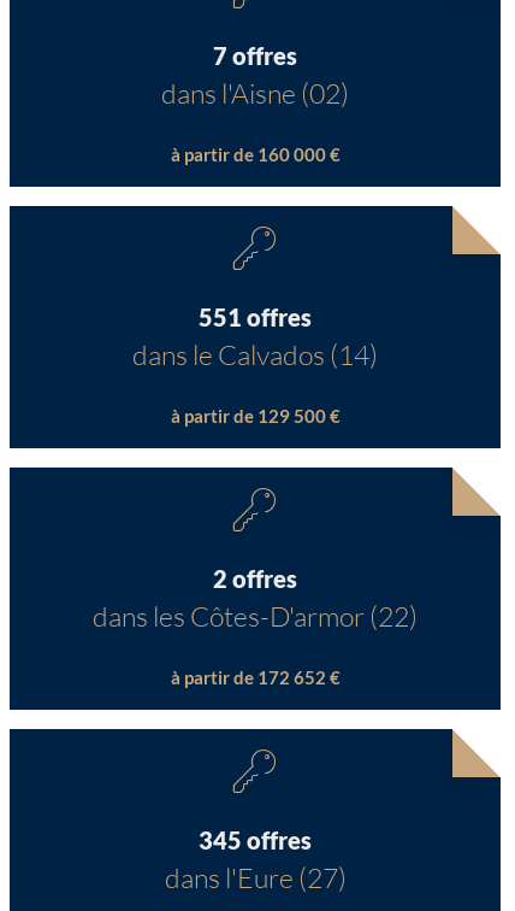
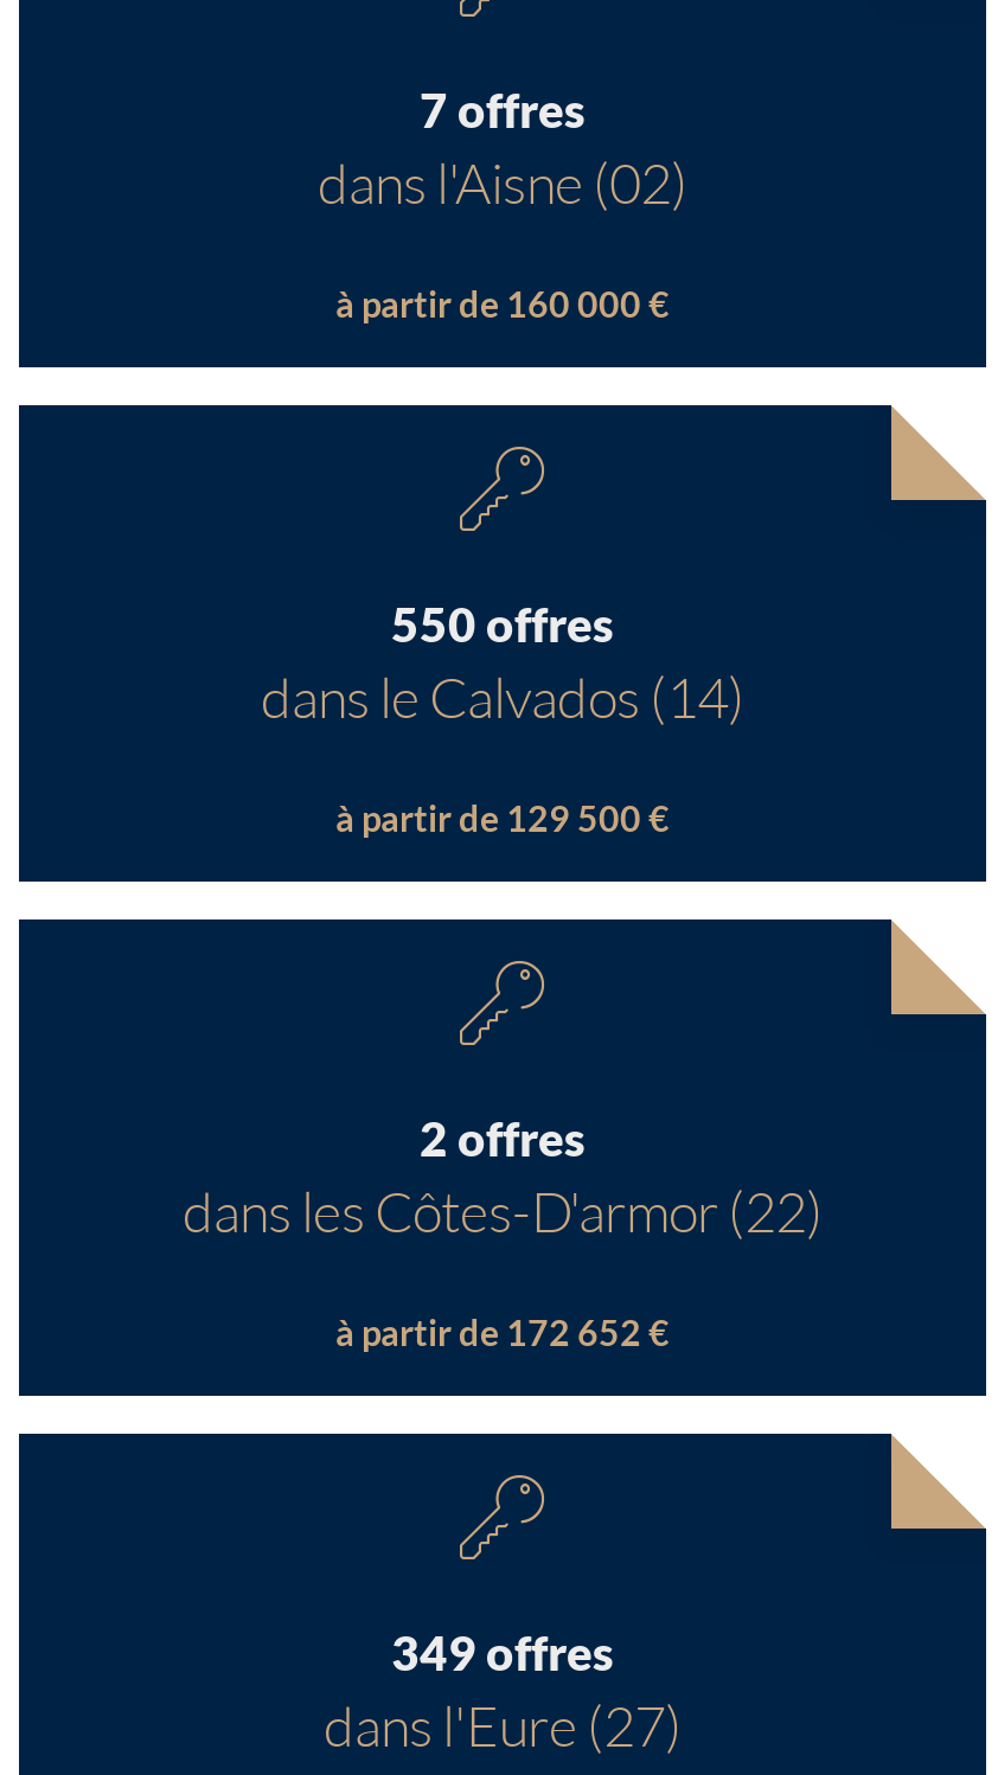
[199,302,312,331] 551 offres -> [391,594,614,651] 550 offres
[199,825,312,854] 345 offres -> [391,1622,614,1679] 349 offres

